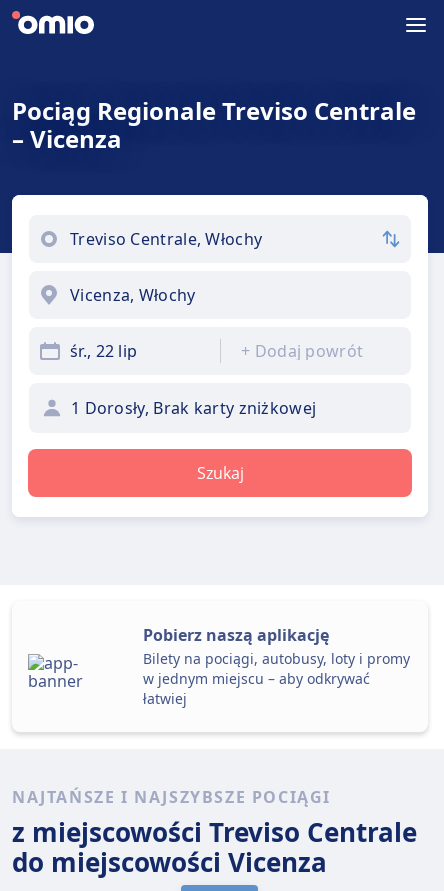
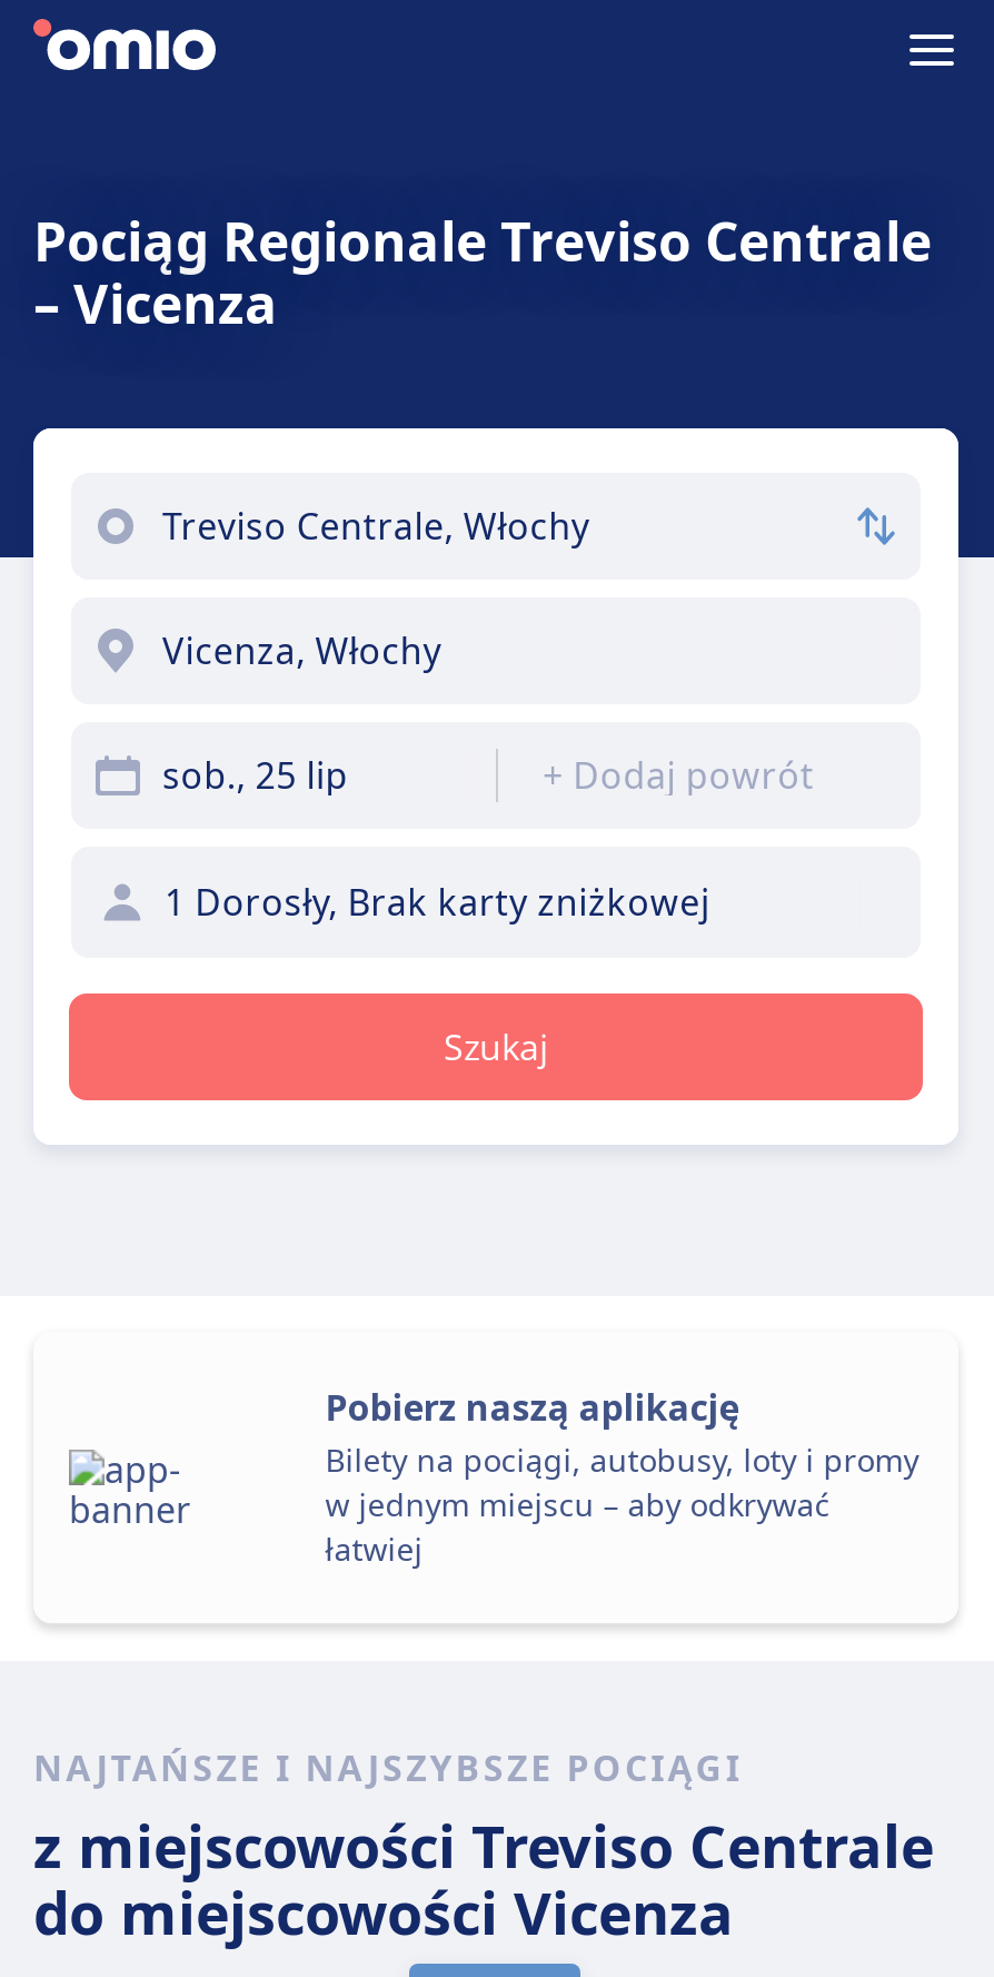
[70,340,137,362] śr., 22 lip -> [162,751,348,800] sob., 25 lip

